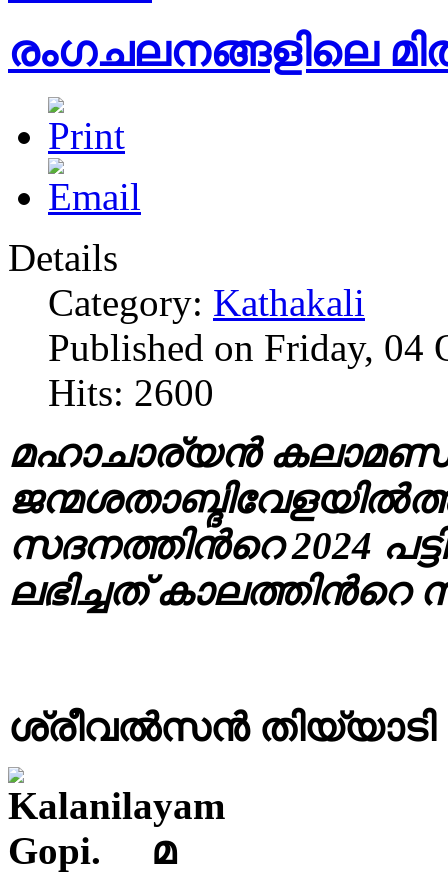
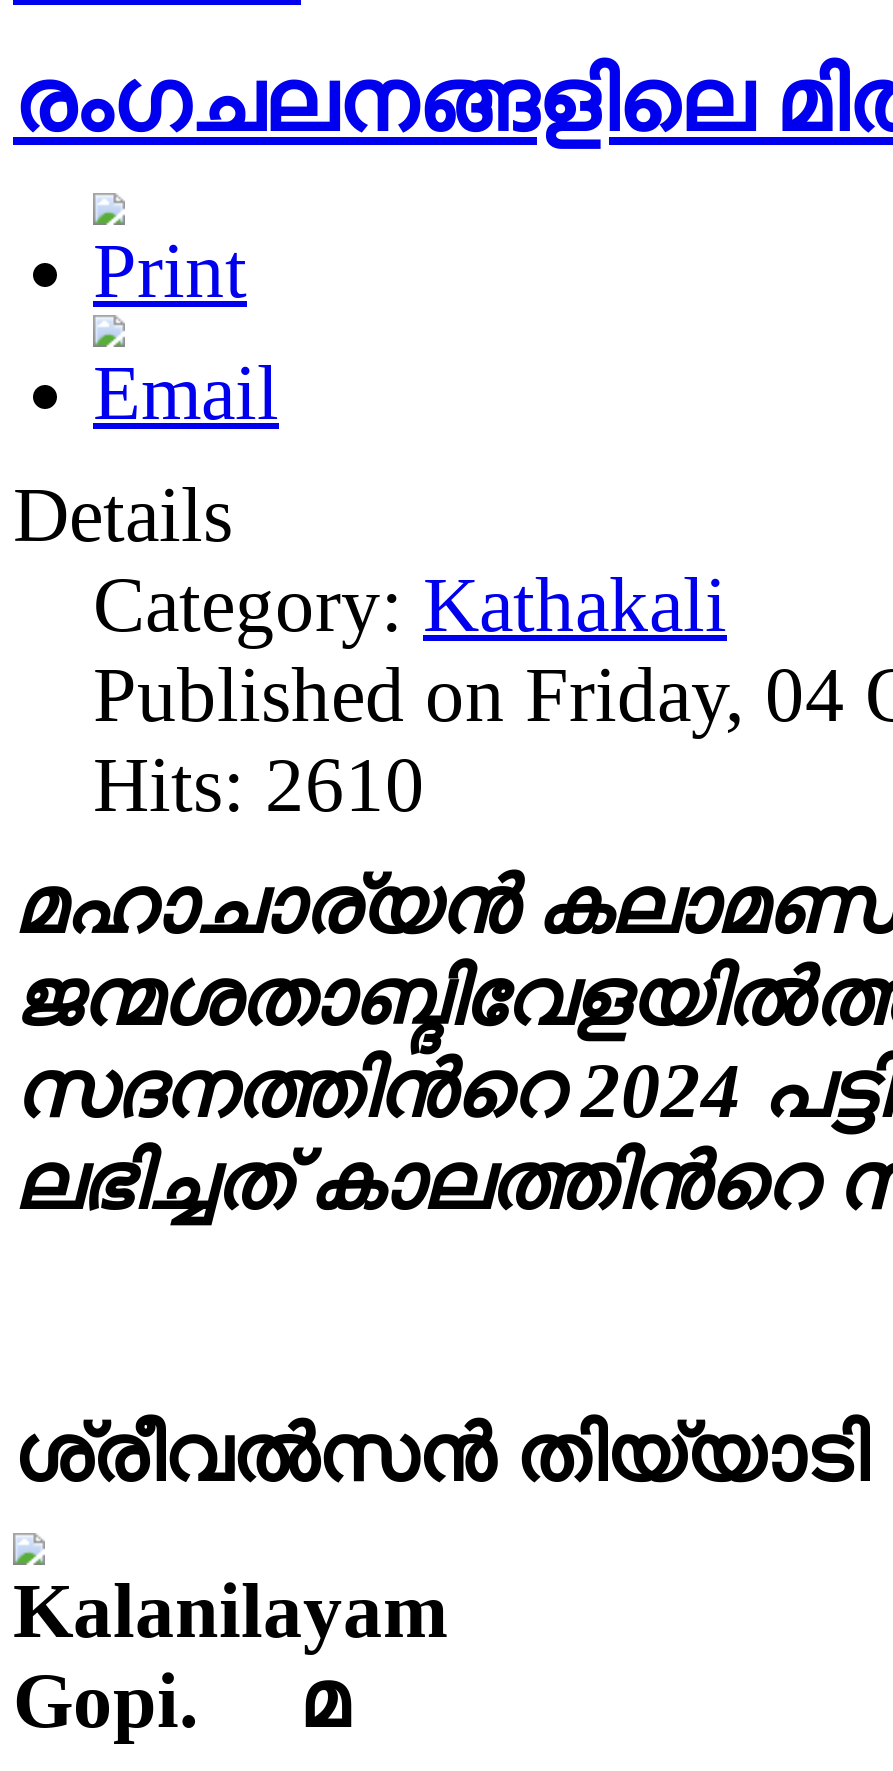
[48,371,214,414] Hits: 2600 -> [93,741,425,827] Hits: 2610

